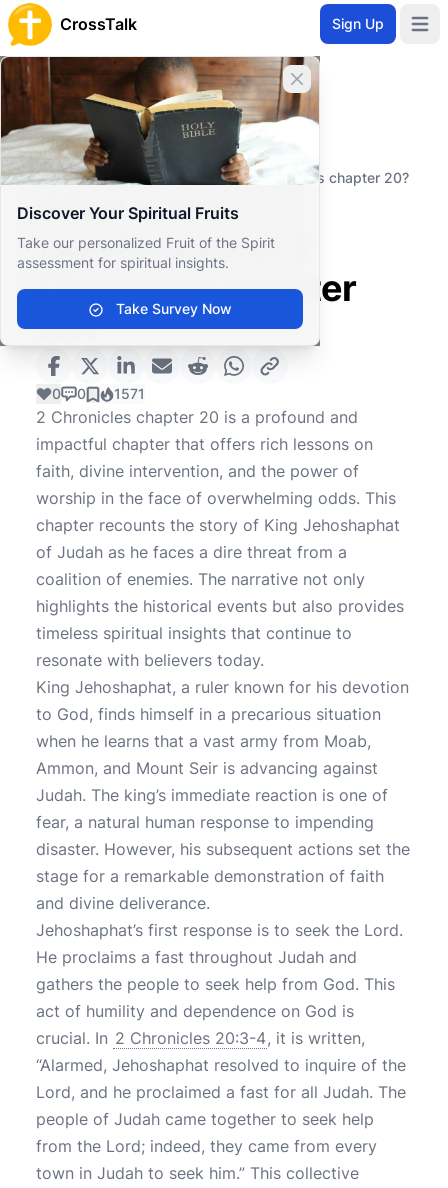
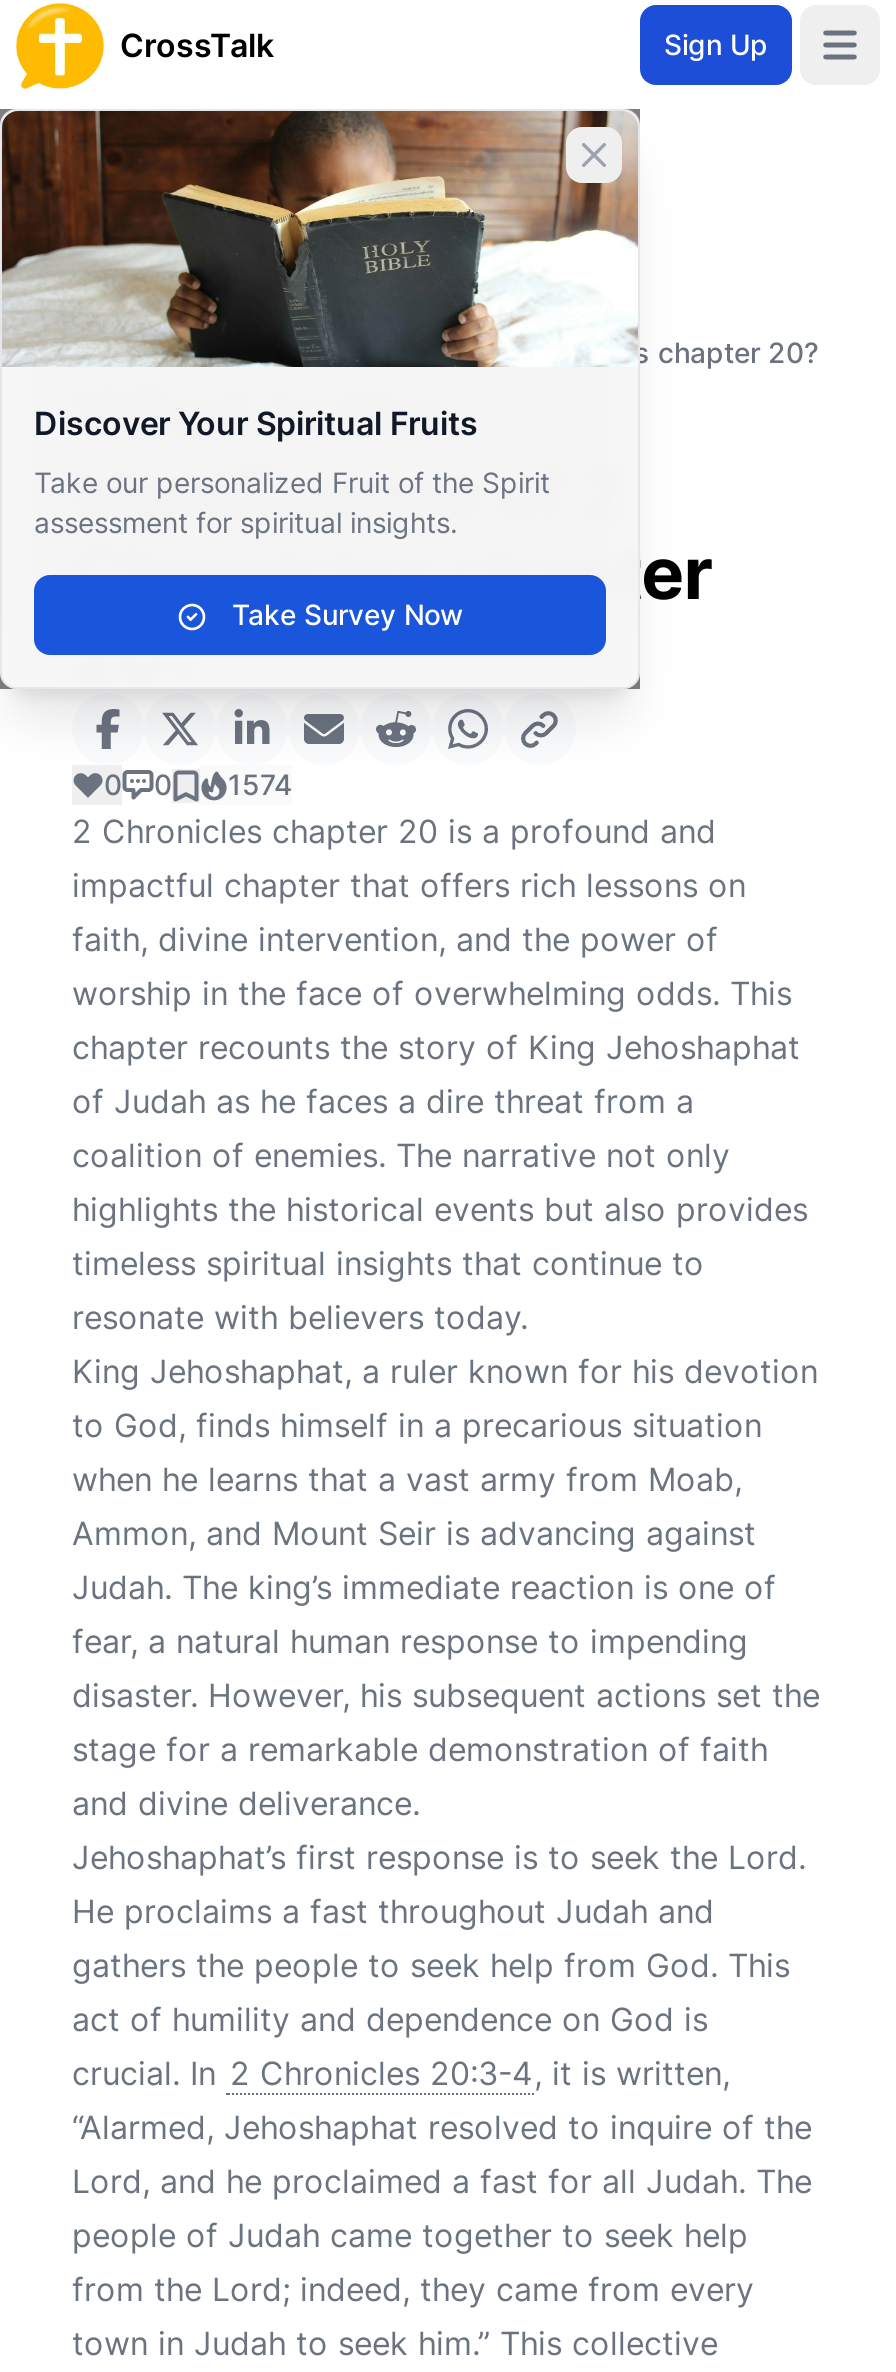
[52,385,145,402] 0 0 1571 -> [104,767,292,801] 0 0 1574

